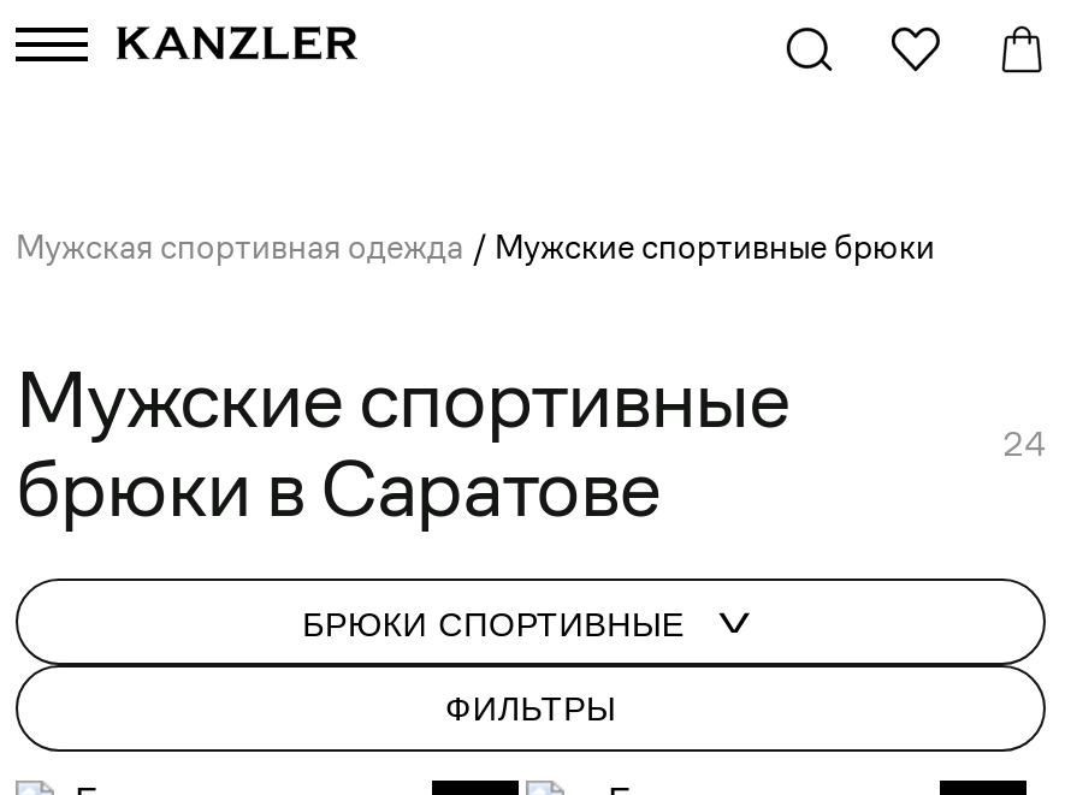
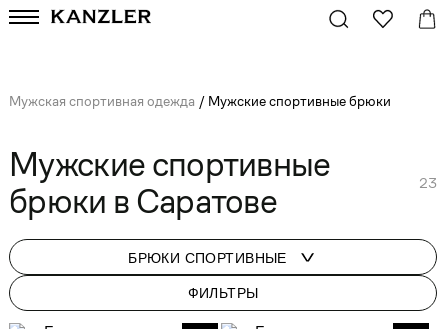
[1002,423,1046,462] 24 -> [419,174,437,190] 23

